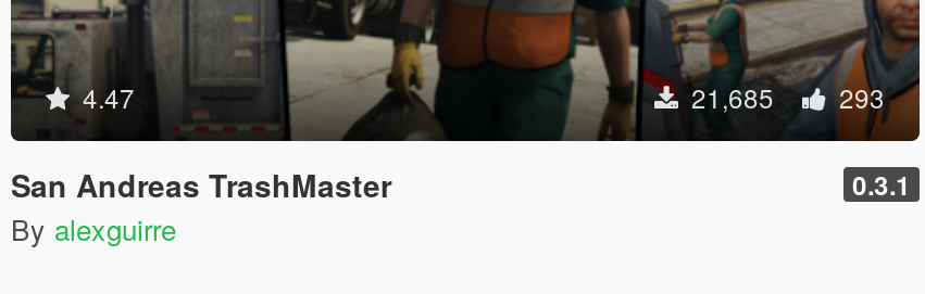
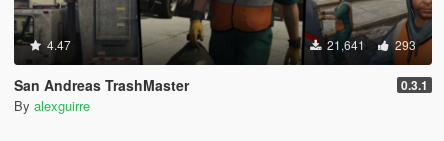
[685,79,885,115] 21,685 293 -> [324,36,416,53] 21,641 293

